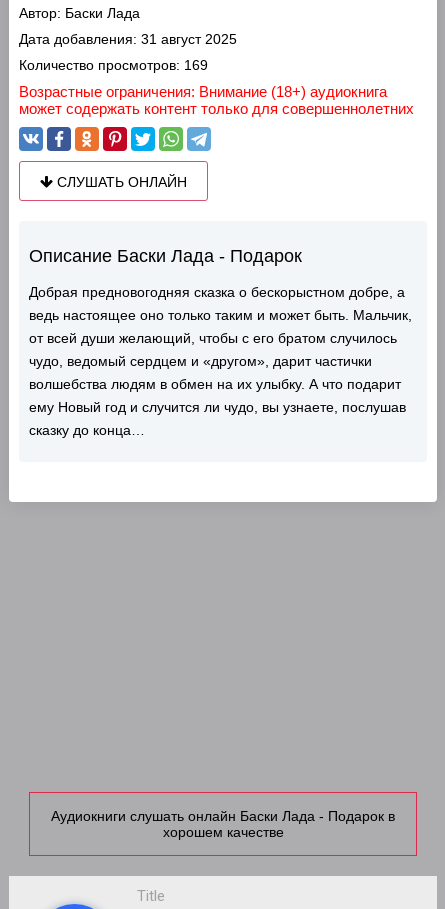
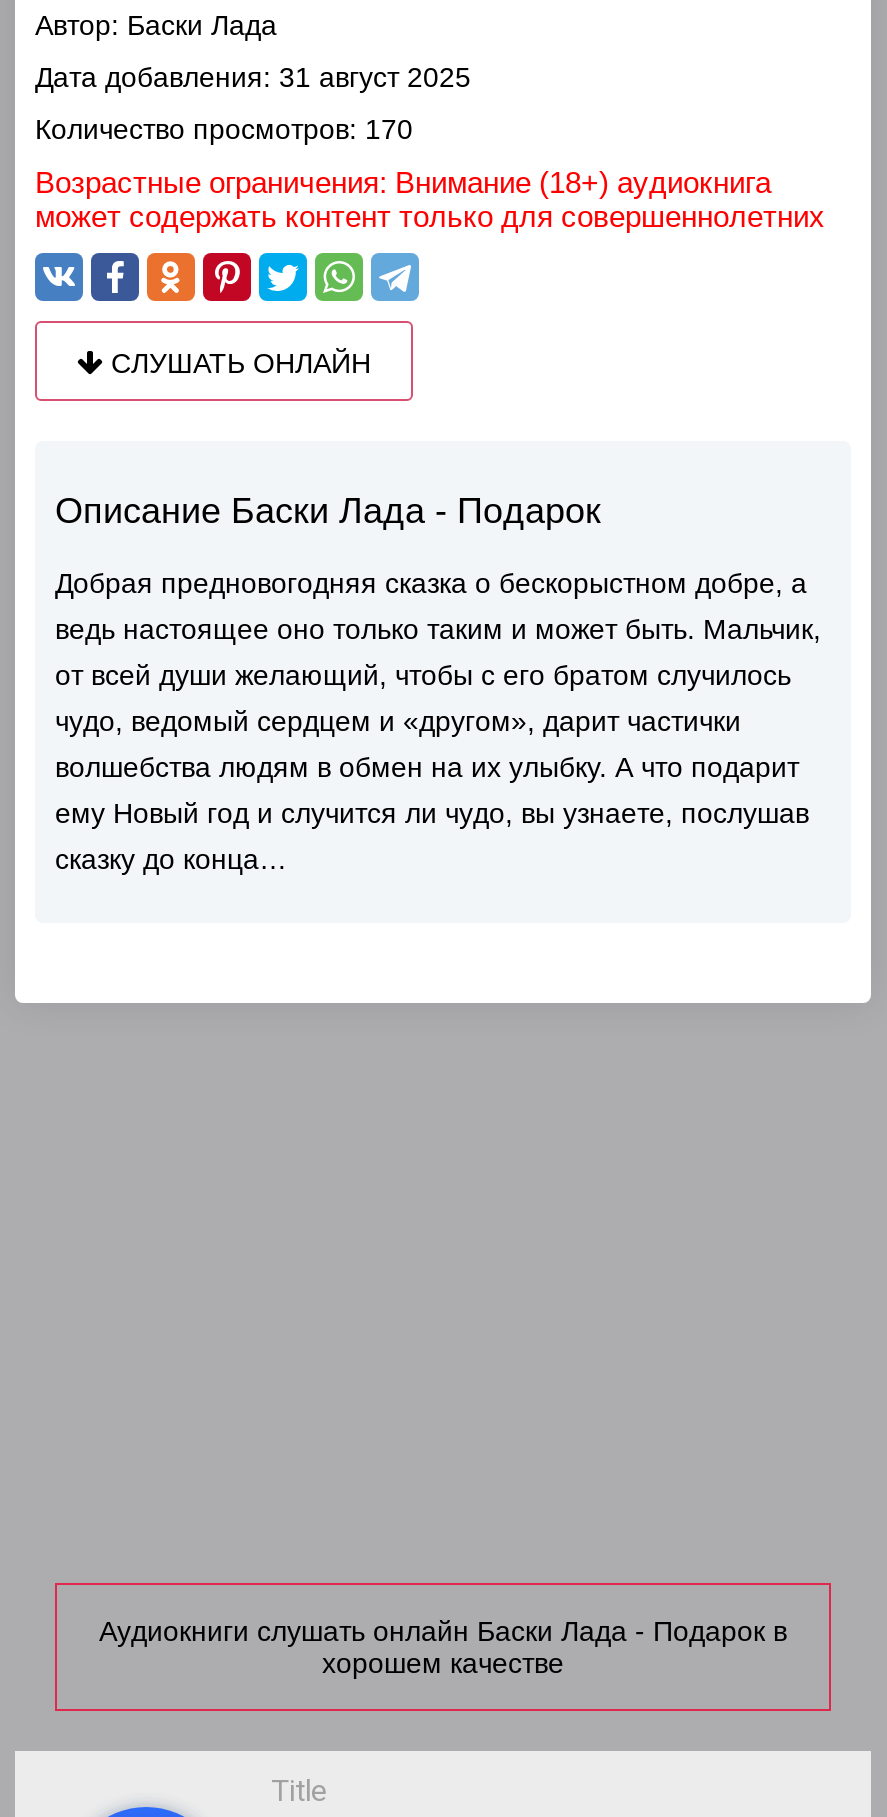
[19,57,208,73] Количество просмотров: 169 -> [35,113,413,145] Количество просмотров: 170

